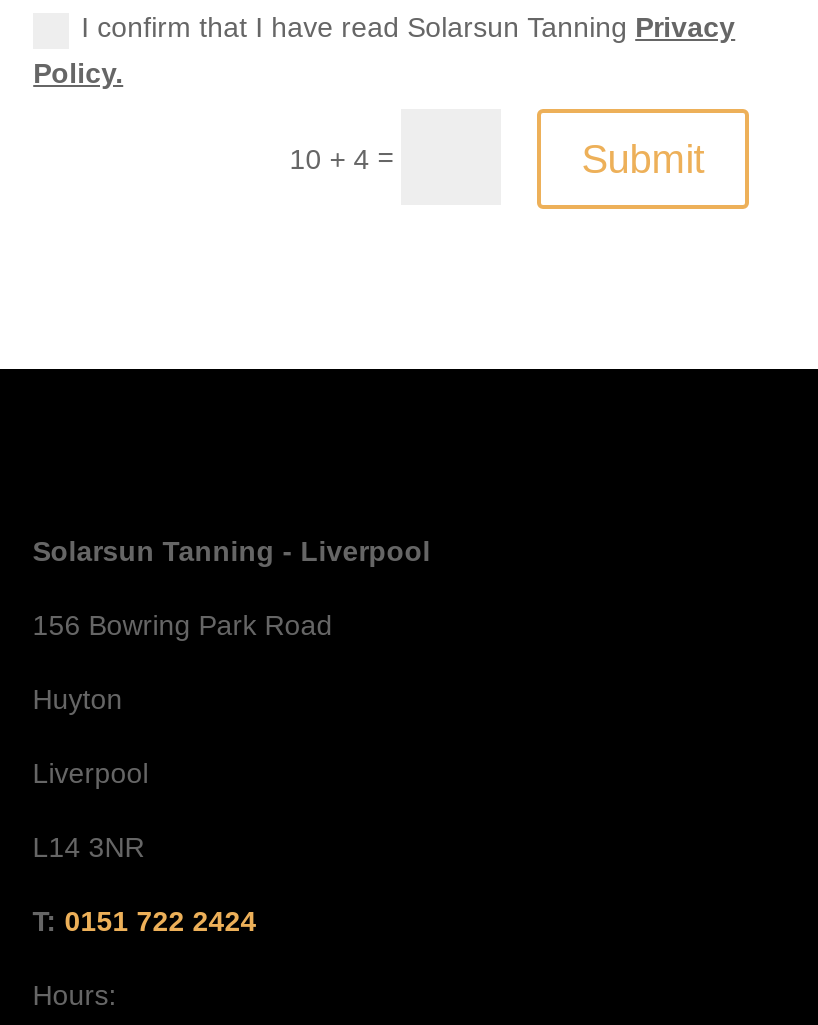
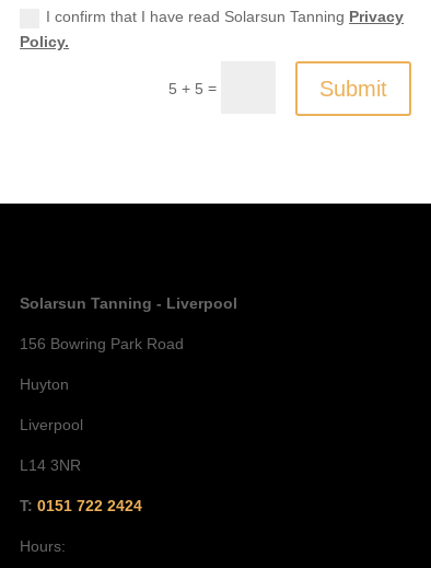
[289,141,401,174] 10 + 4 = -> [169,79,221,97] 5 + 5 =

